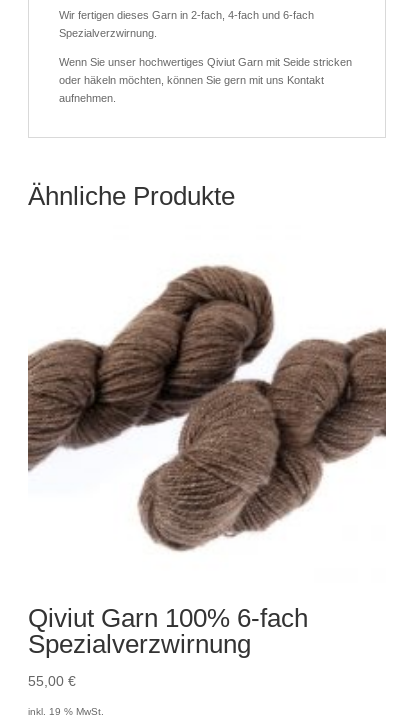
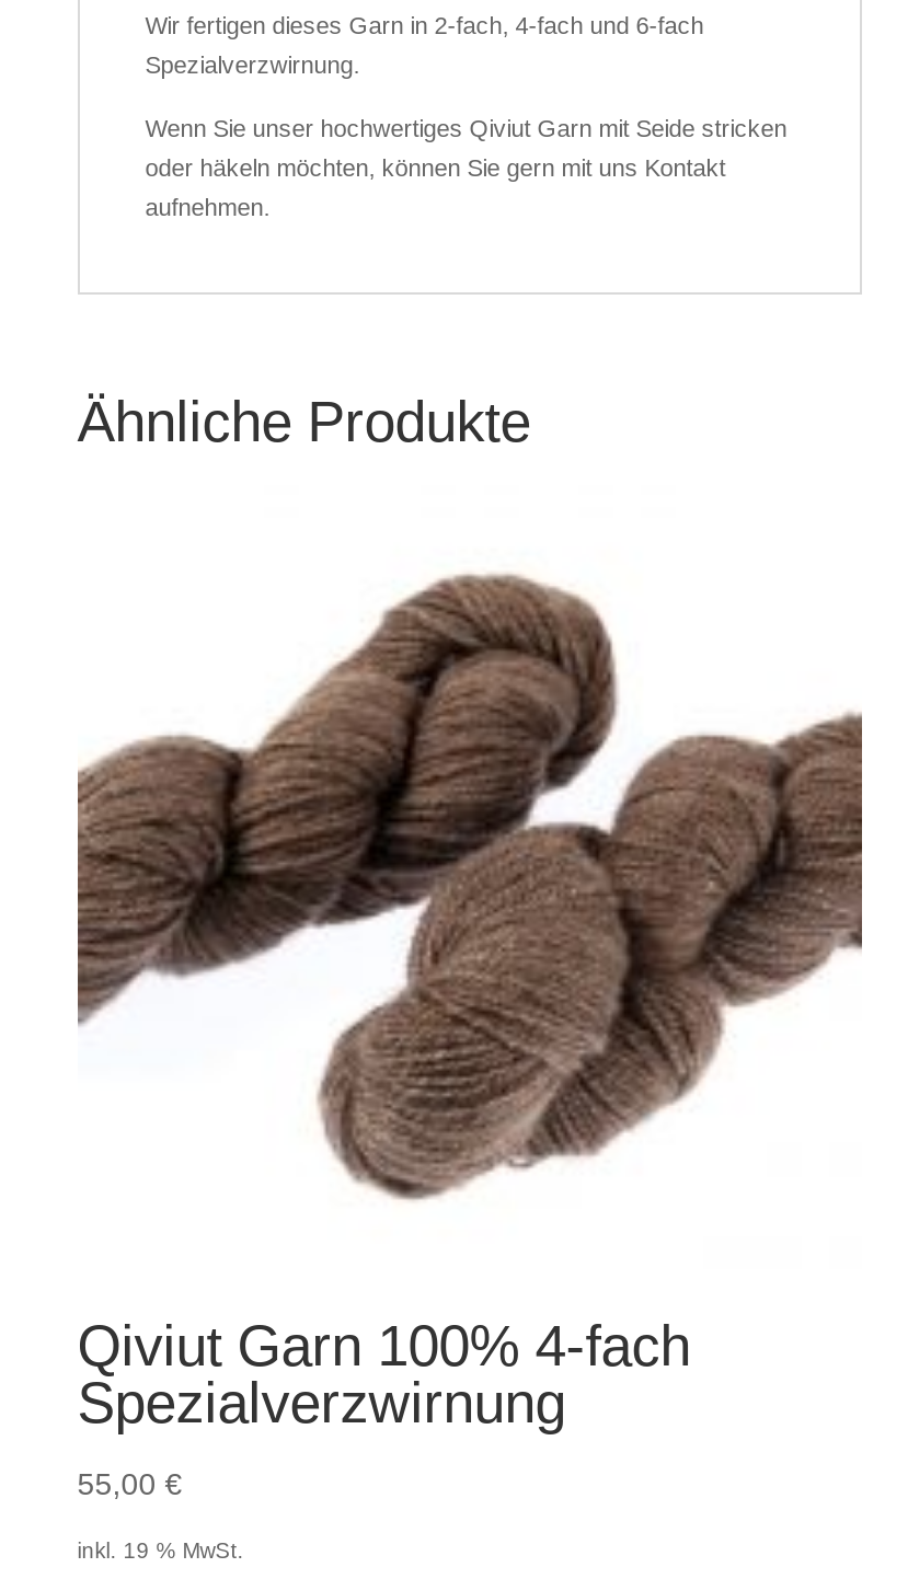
[28,603,308,633] Qiviut Garn 100% 6-fach -> [77,1314,691,1379] Qiviut Garn 100% 4-fach

